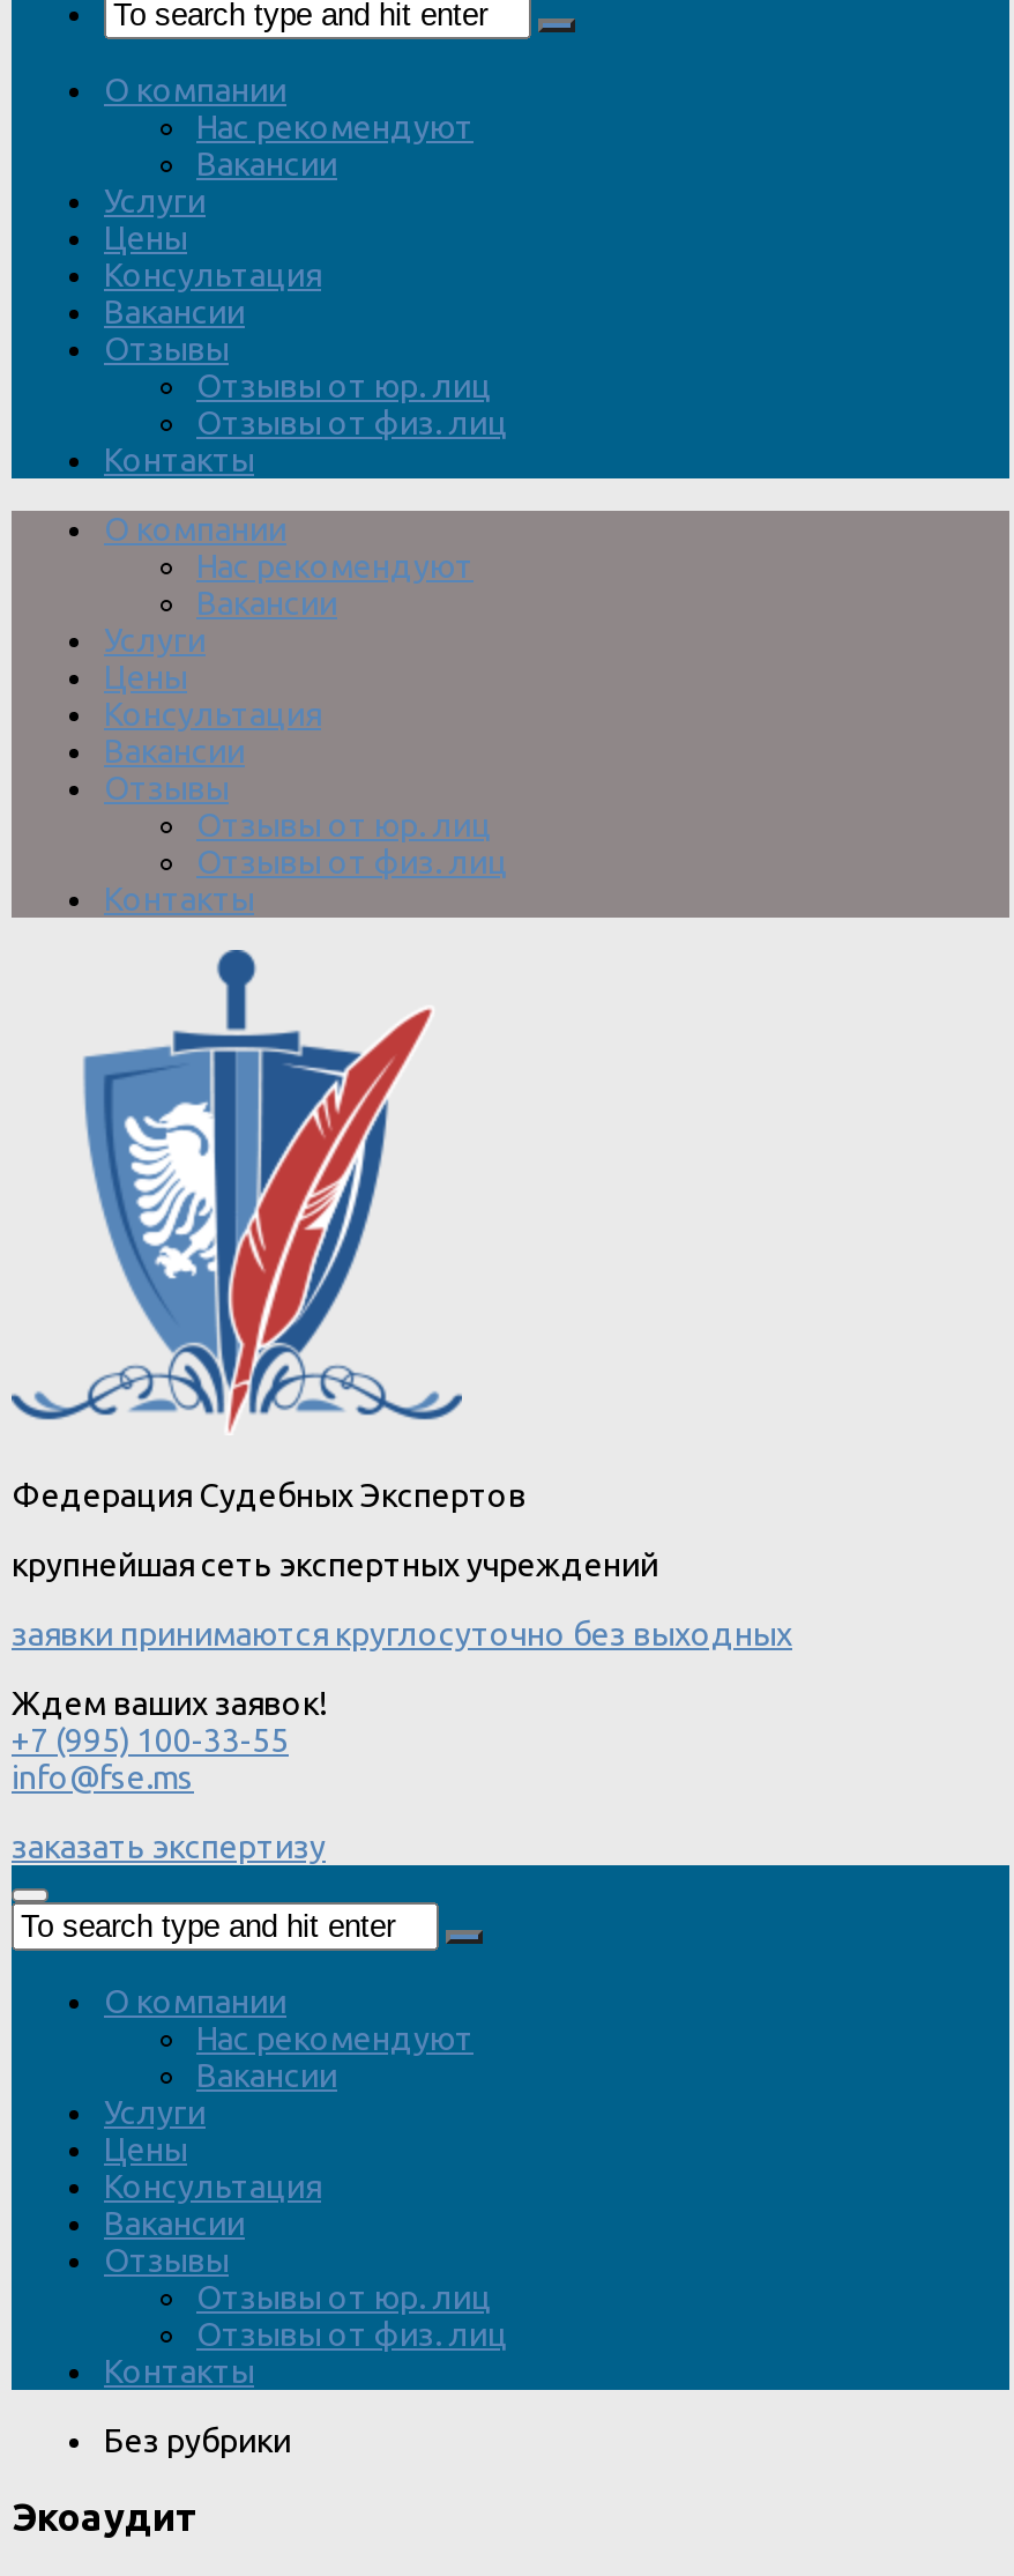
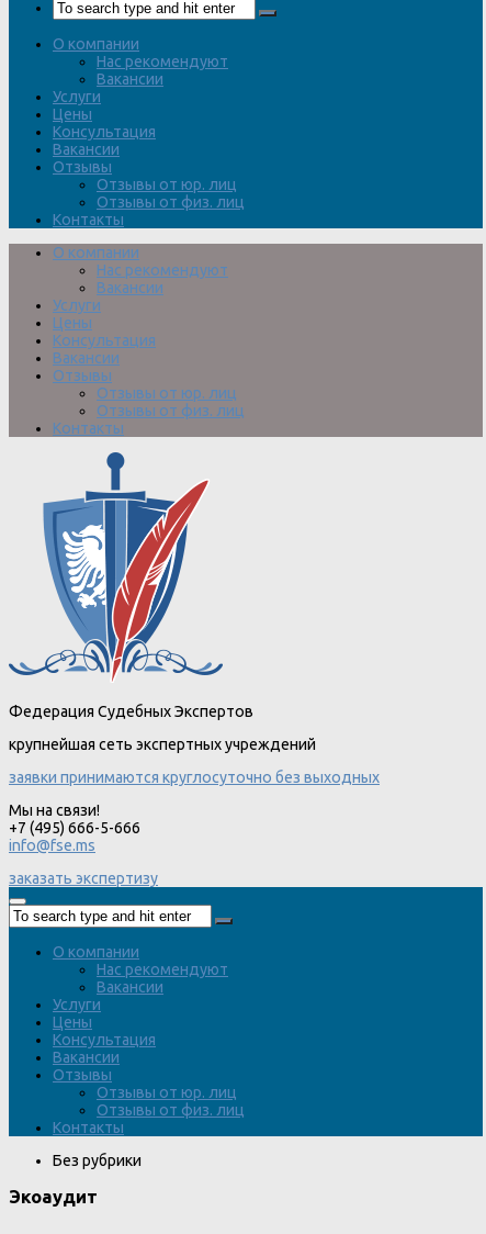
[12,1685,326,1758] Ждем ваших заявок! | +7 (995) 100-33-55 -> [9,801,140,836] Мы на связи! | +7 (495) 666-5-666

